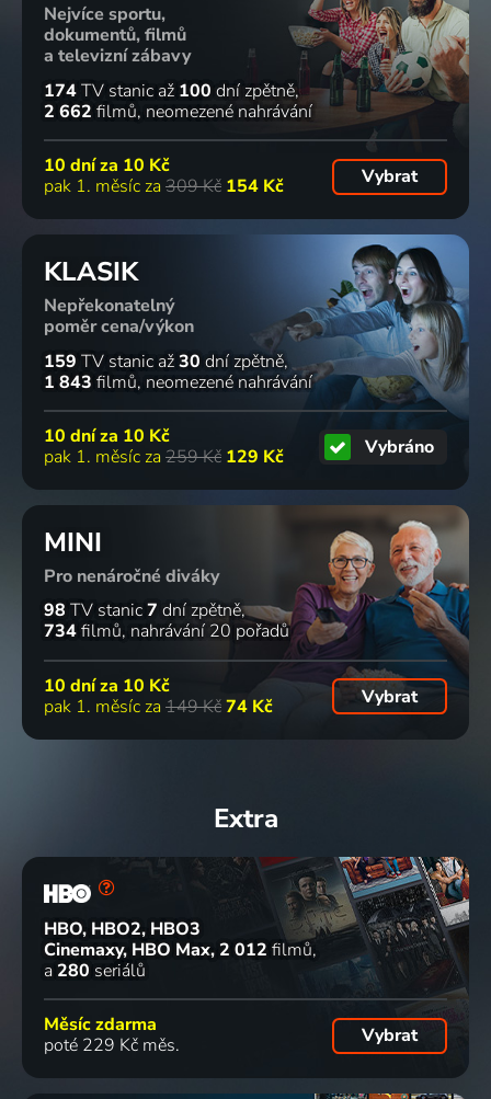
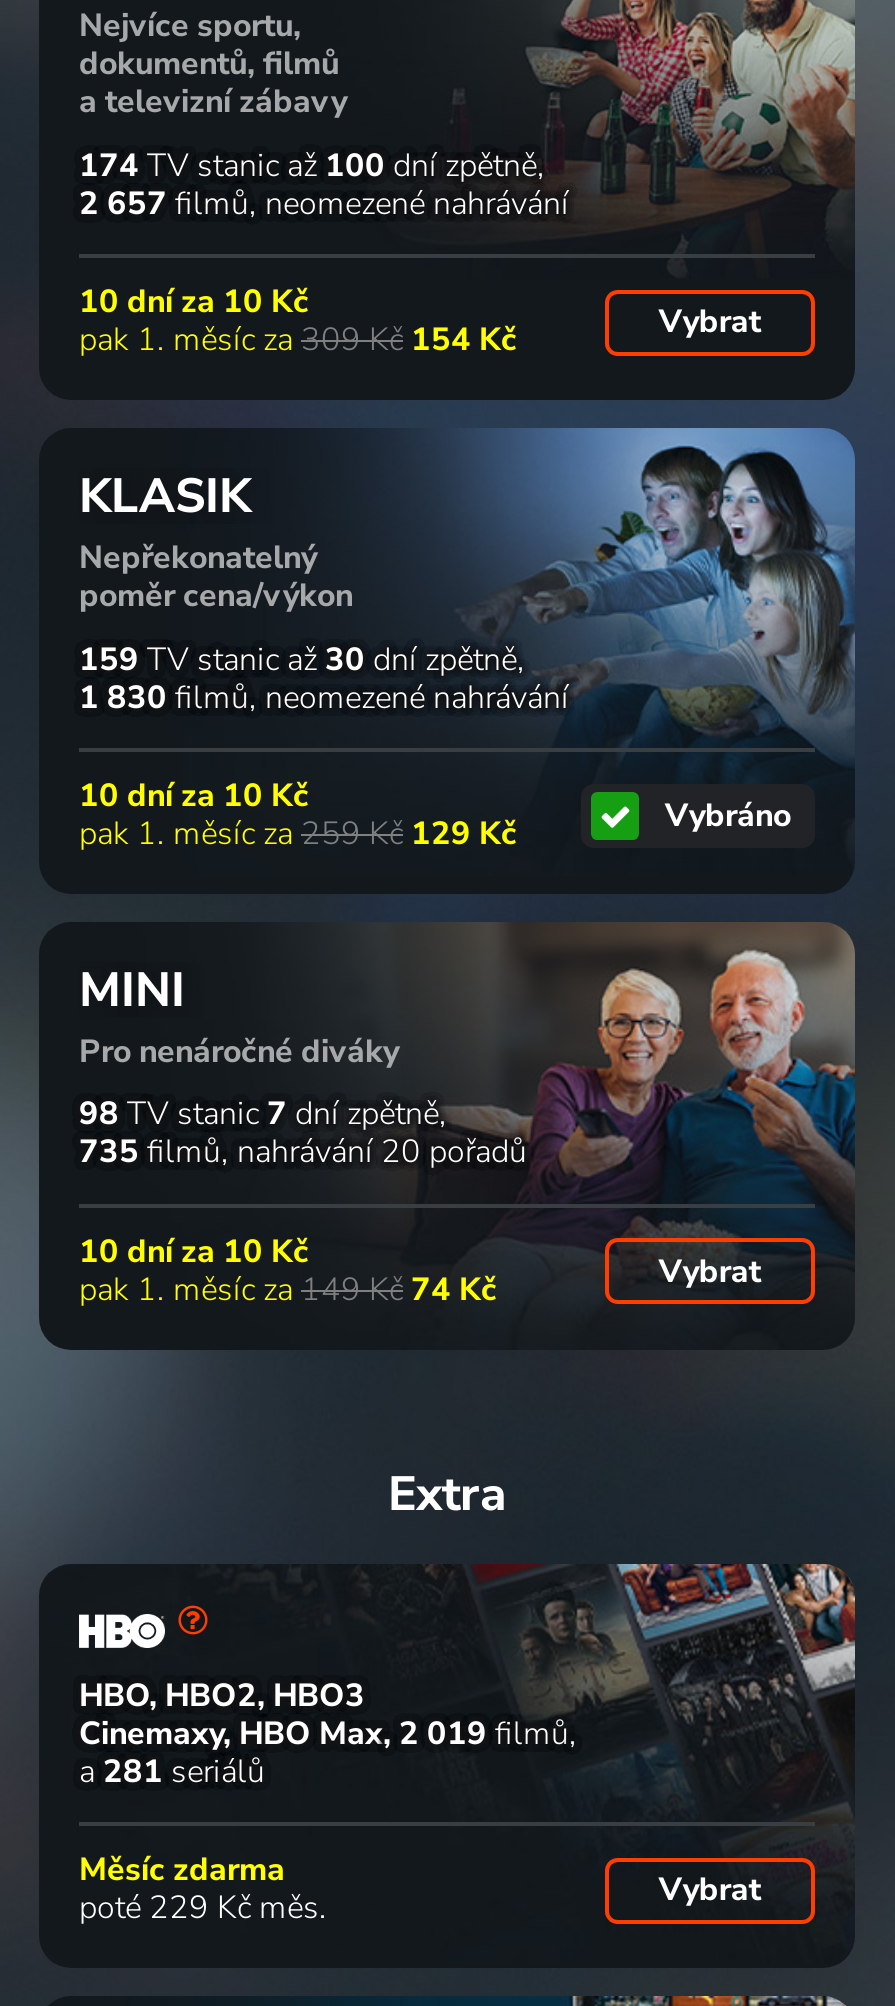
[44,99,312,123] 2 662 filmů neomezené nahrávání -> [79,181,569,225] 2 657 filmů neomezené nahrávání
[44,370,312,394] 1 843 filmů neomezené nahrávání -> [79,675,569,719] 1 830 filmů neomezené nahrávání
[44,619,289,644] 734 filmů nahrávání 20 pořadů -> [79,1131,527,1175] 735 filmů nahrávání 20 pořadů
[44,938,312,962] Cinemaxy, HBO Max 2 012 filmů -> [79,1712,569,1756] Cinemaxy, HBO Max 2 019 filmů
[44,959,146,983] a 280 seriálů -> [79,1750,265,1794] a 281 seriálů

